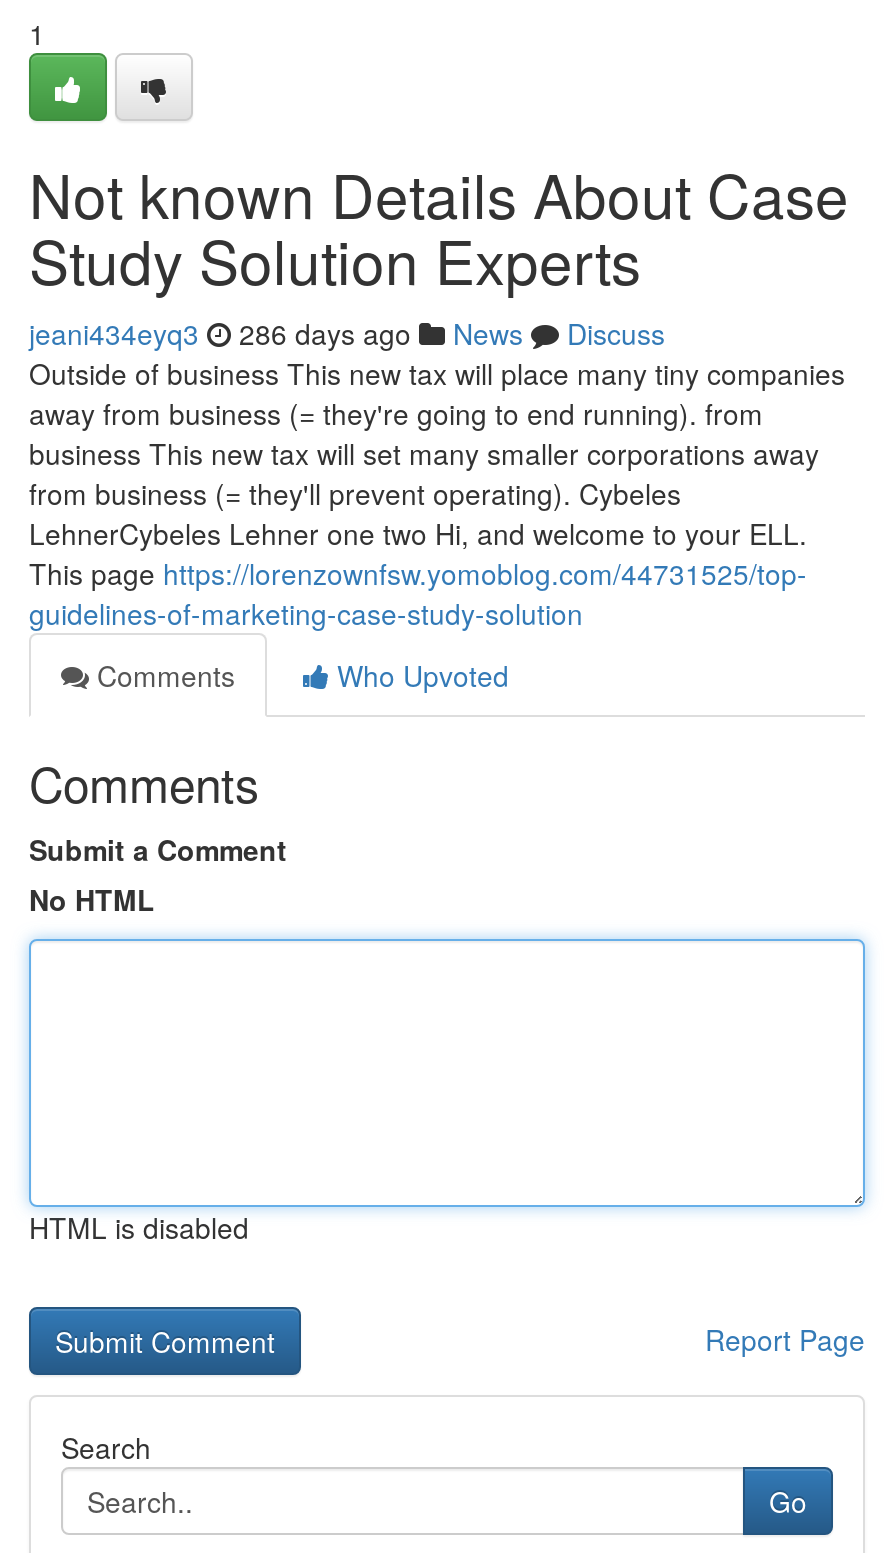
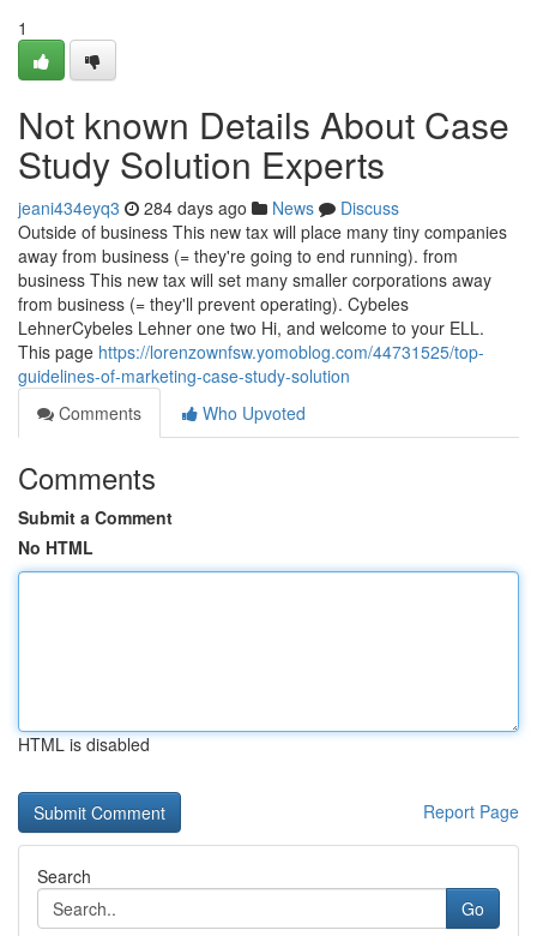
[29,313,665,353] jeani434eyq3 286 days ago News Discuss -> [18,196,399,220] jeani434eyq3 284 days ago News Discuss

